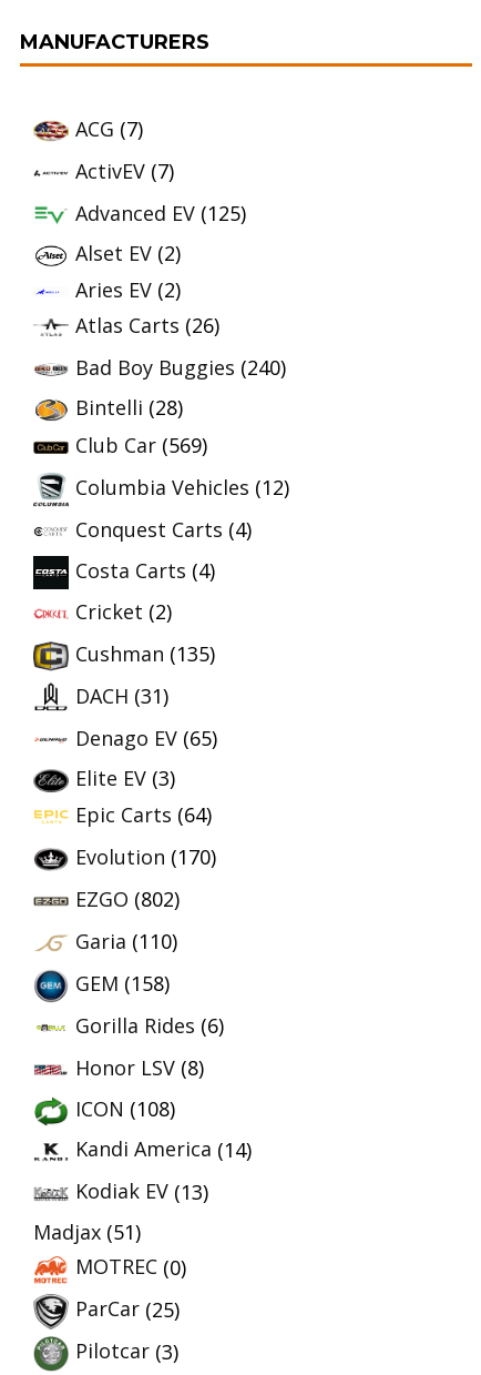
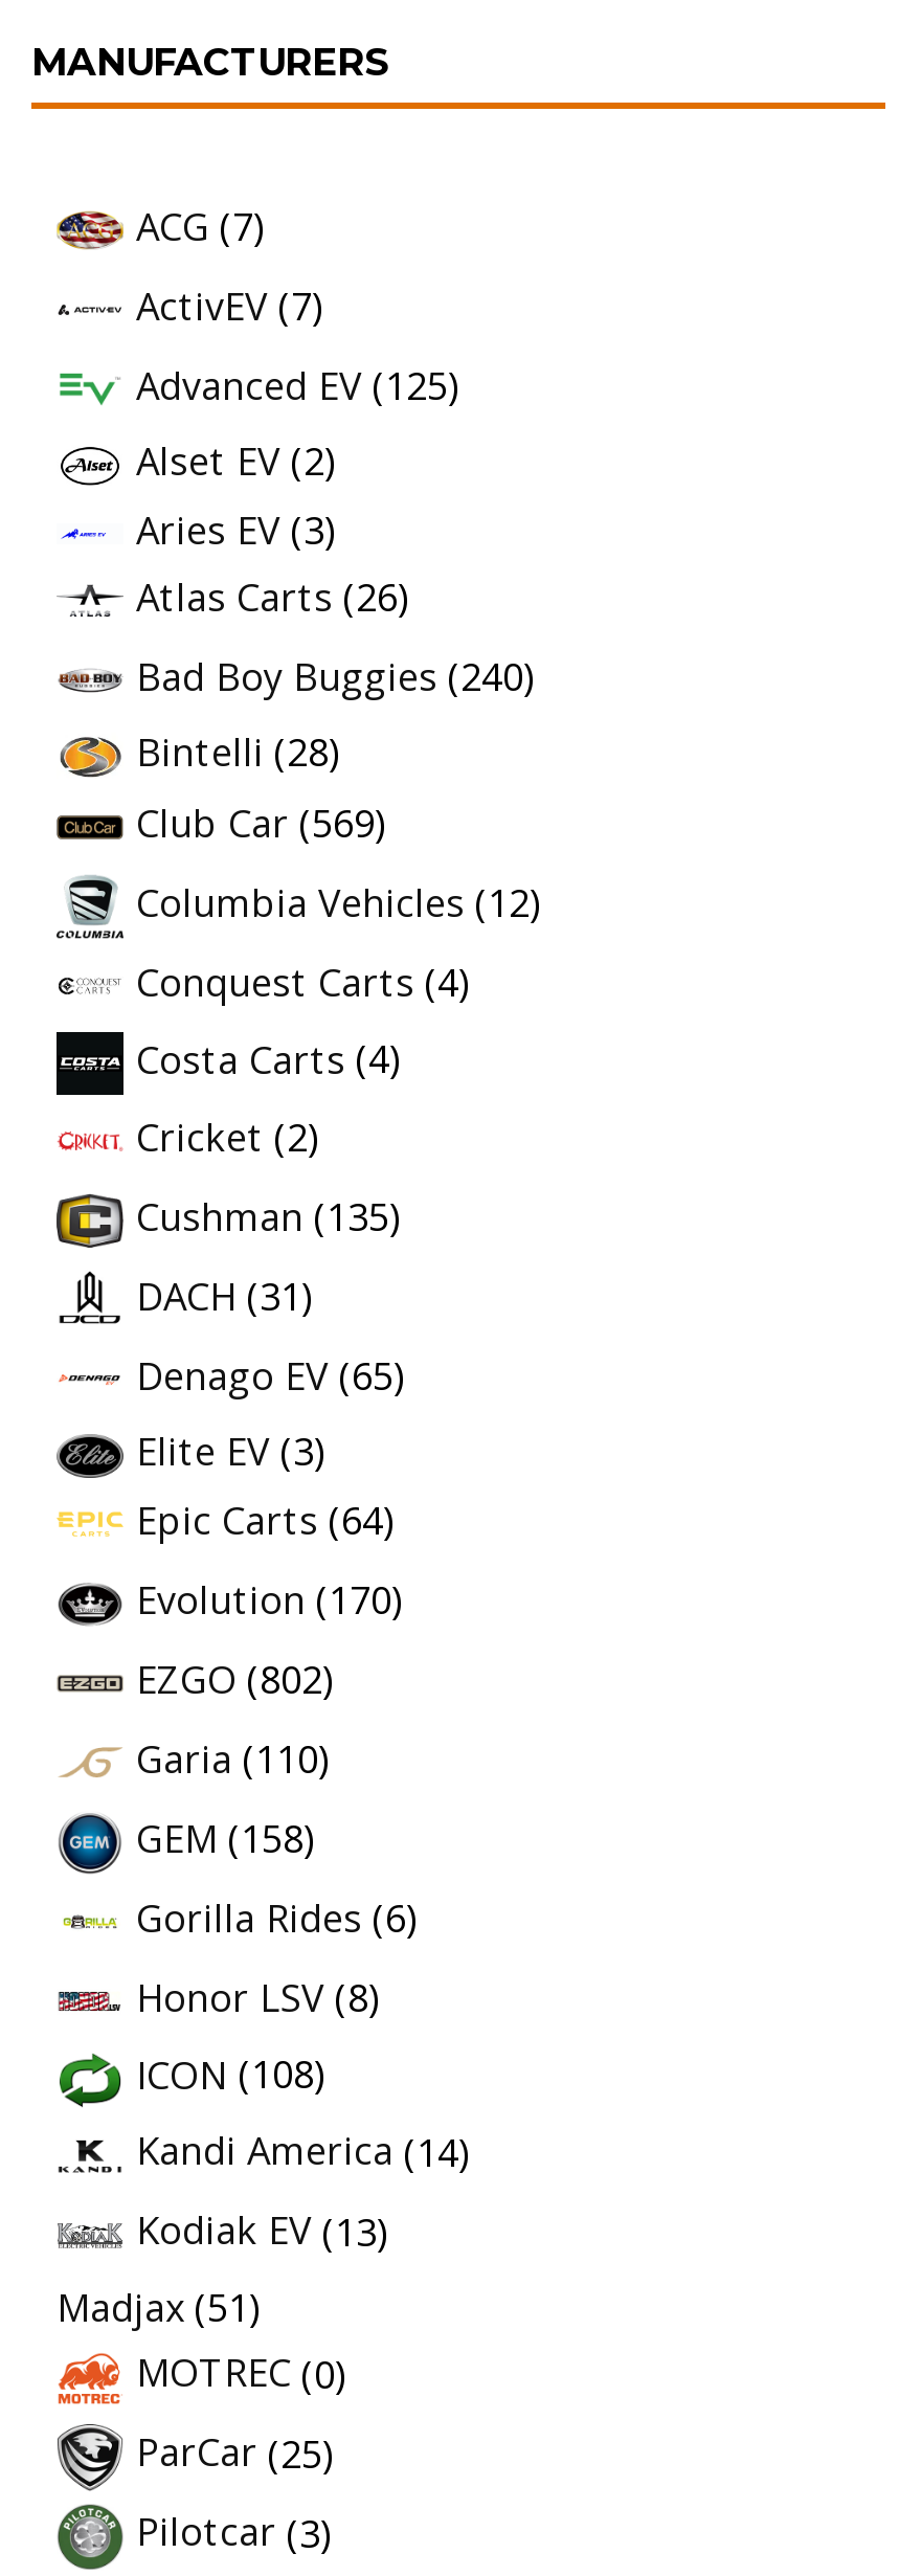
[75,276,181,303] Aries EV (2) -> [136,504,335,554] Aries EV (3)

